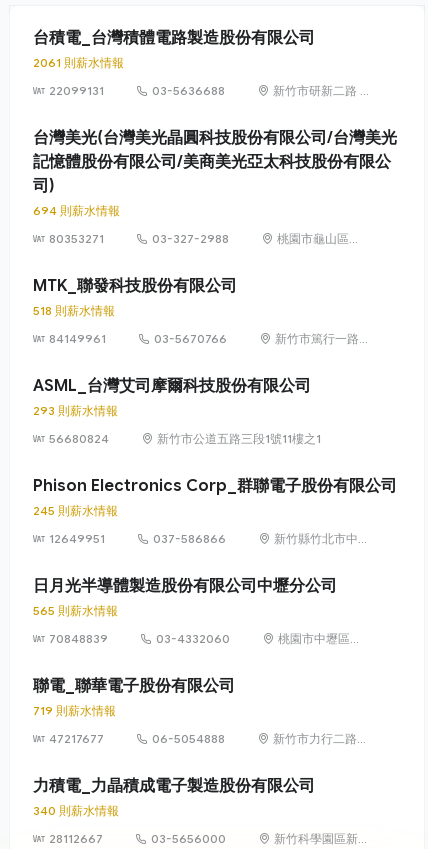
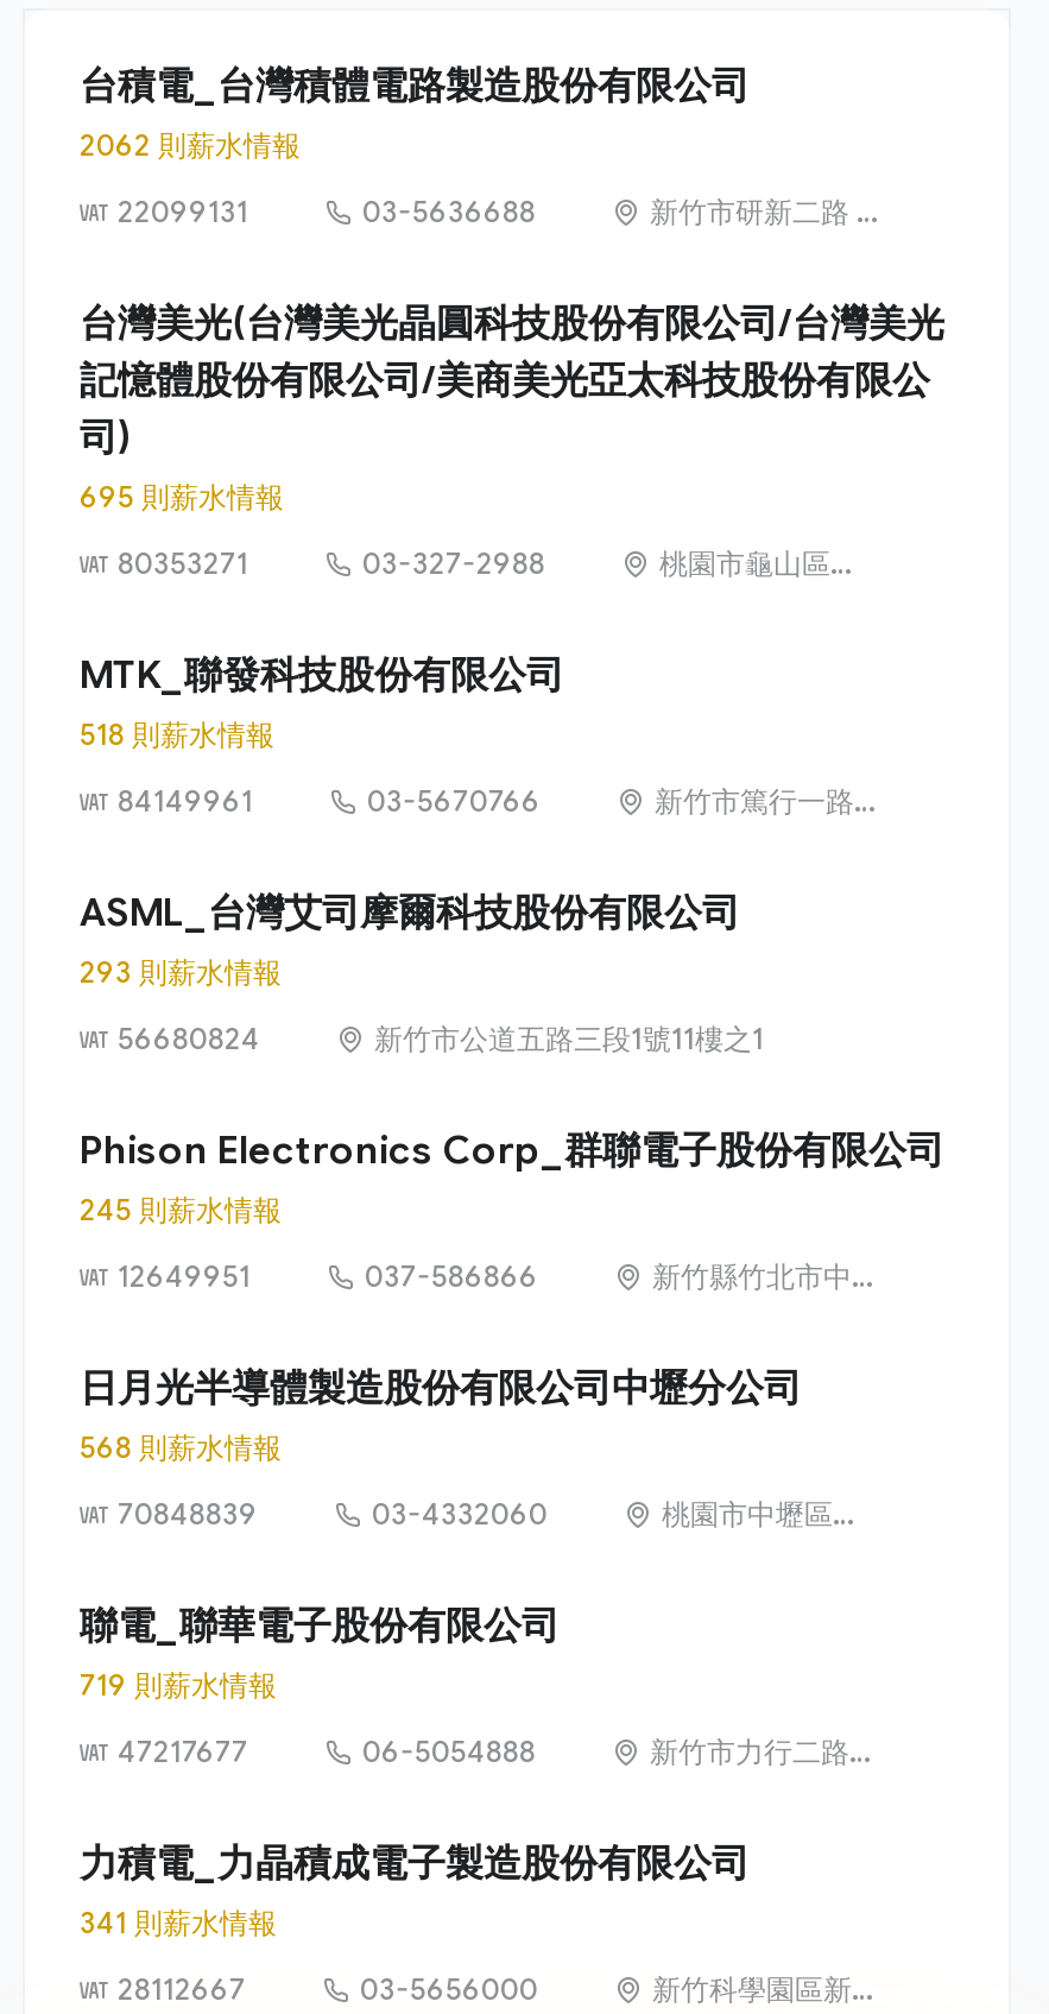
[33,55,124,70] 2061 則薪水情報 -> [80,127,301,163] 2062 則薪水情報
[33,203,120,218] 694 則薪水情報 -> [80,479,284,515] 695 則薪水情報
[33,603,118,618] 565 則薪水情報 -> [80,1430,282,1465] 568 則薪水情報
[33,803,119,818] 340 則薪水情報 -> [80,1905,277,1941] 341 則薪水情報

